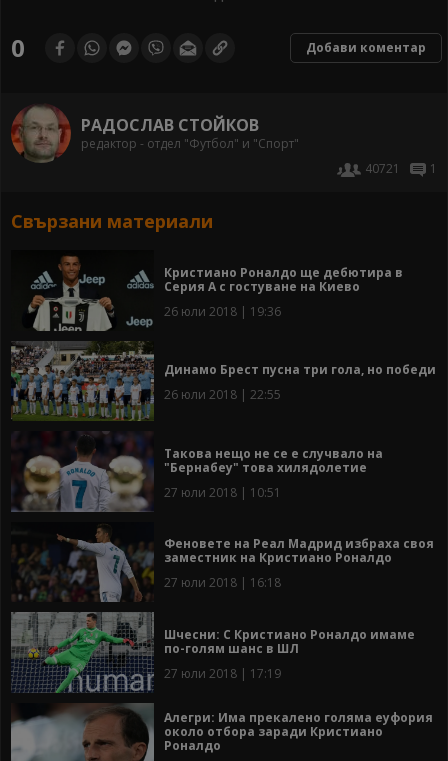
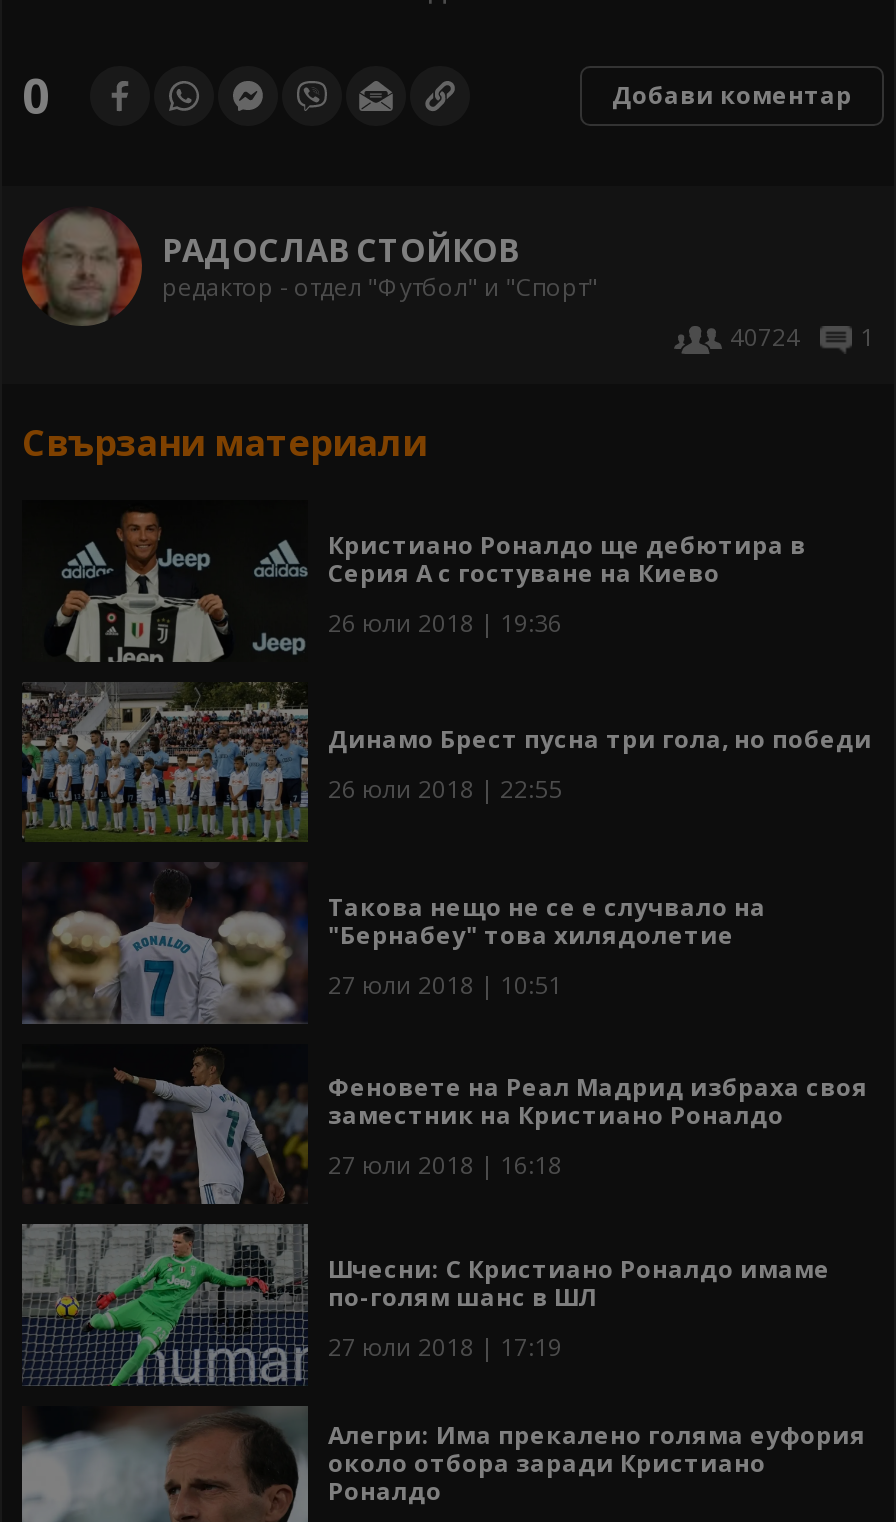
[365,160,437,177] 40721 1 -> [730,320,874,354] 40724 1

